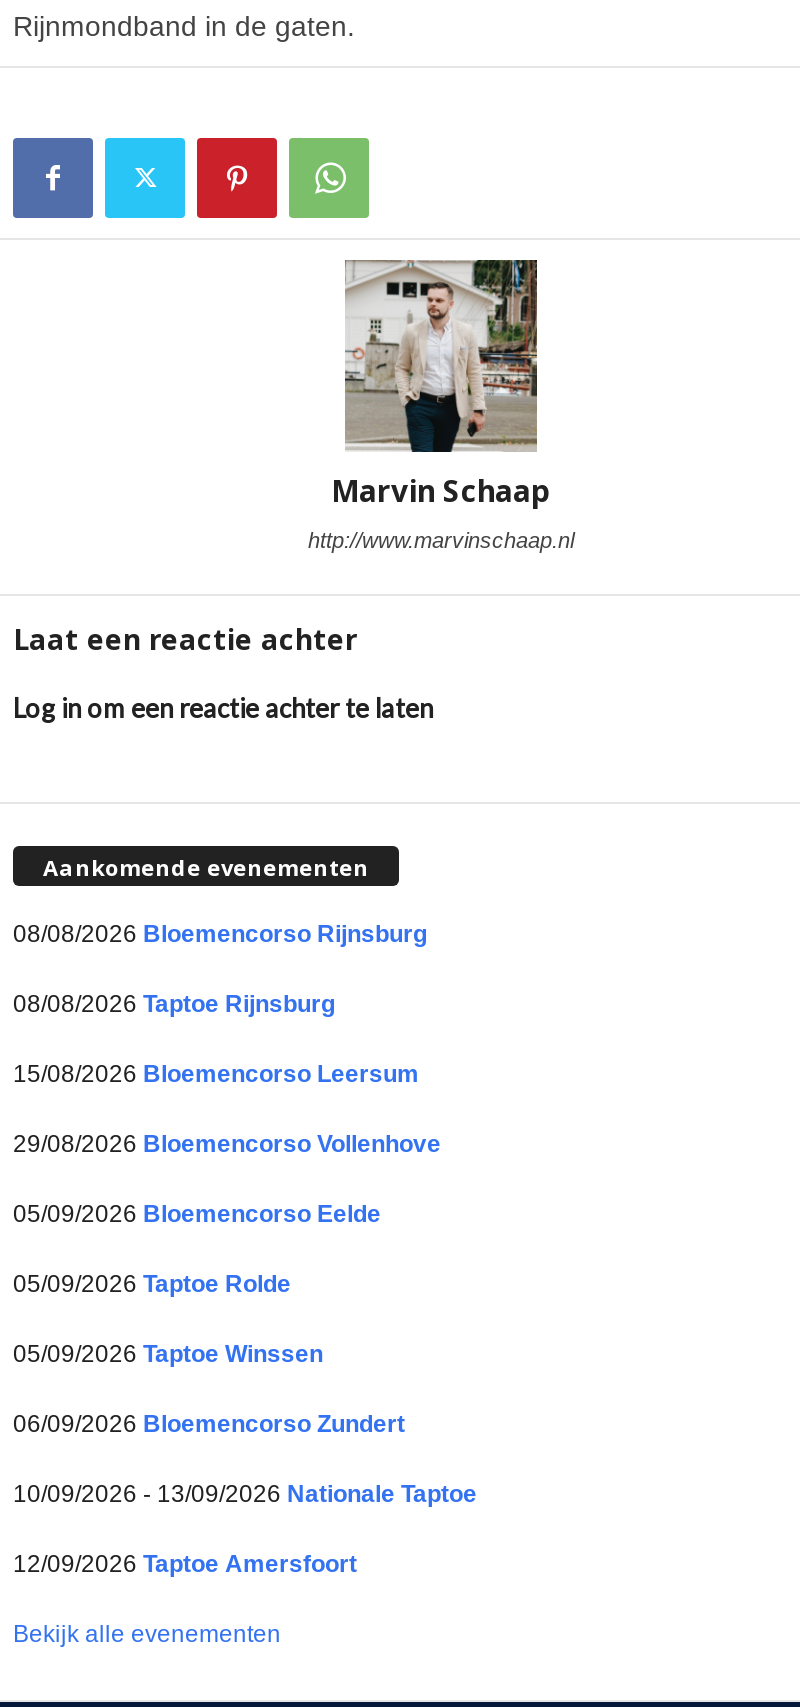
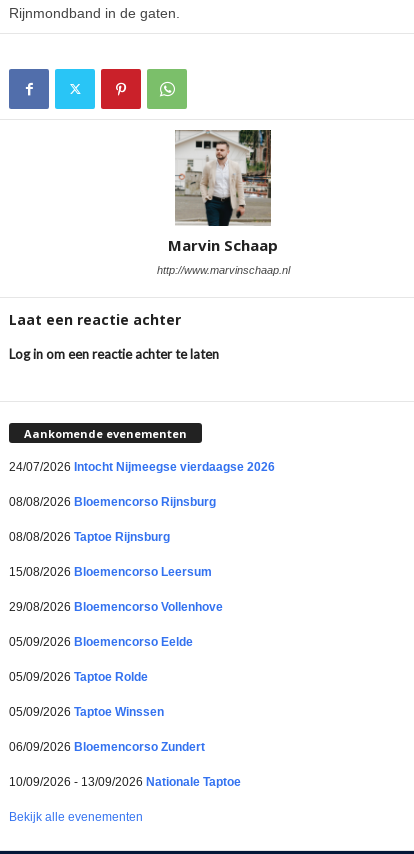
none -> [9,460,275,474] 24/07/2026 Intocht Nijmeegse vierdaagse 2026
moved [13,919,477,1507] -> [9,495,241,789]: 08/08/2026 Bloemencorso Rijnsburg | 08/08/2026 Taptoe Rijnsburg | 15/08/2026 Bloemencorso Leersum | ... | 06/09/2026 Bloemencorso Zundert | 10/09/2026 - 13/09/2026 Nationale Taptoe
[13,1549,357,1577] 12/09/2026 Taptoe Amersfoort -> none

